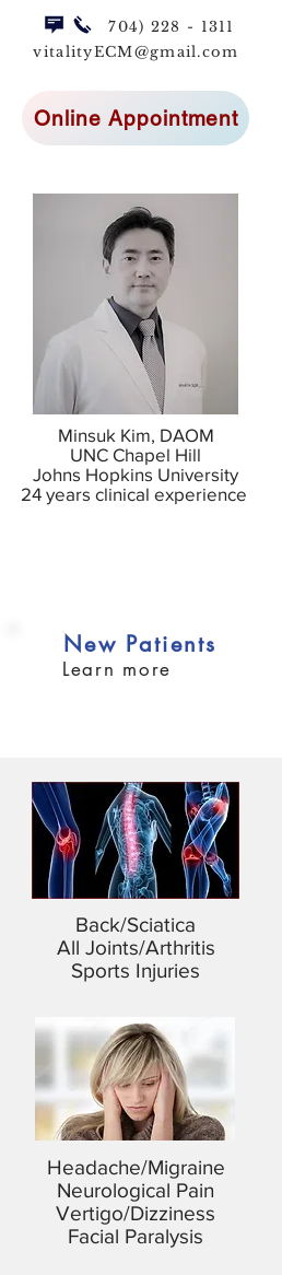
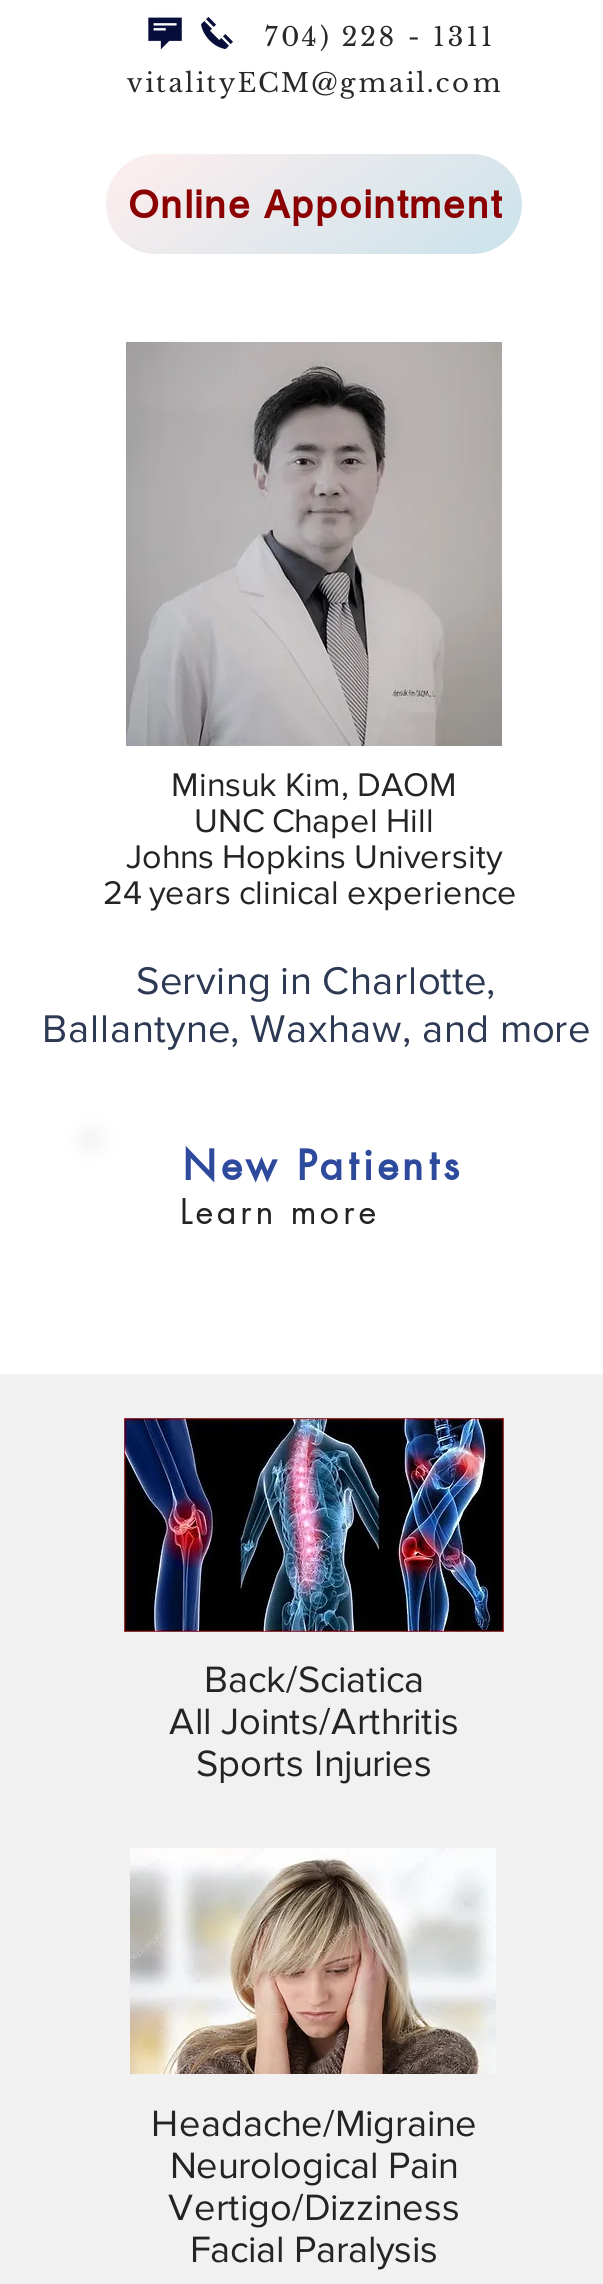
none -> [42,958,590,1050] Serving in Charlotte, | Ballantyne, Waxhaw, and more

